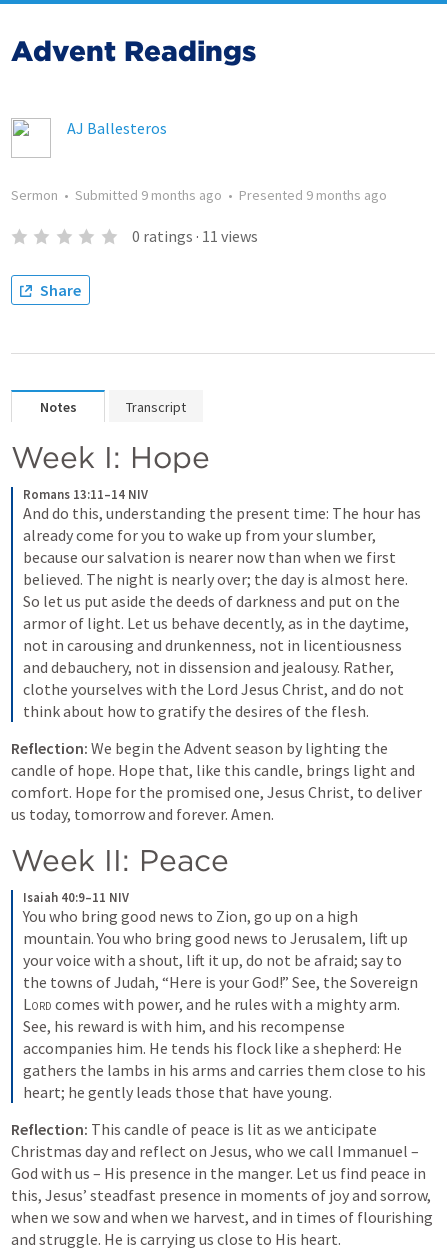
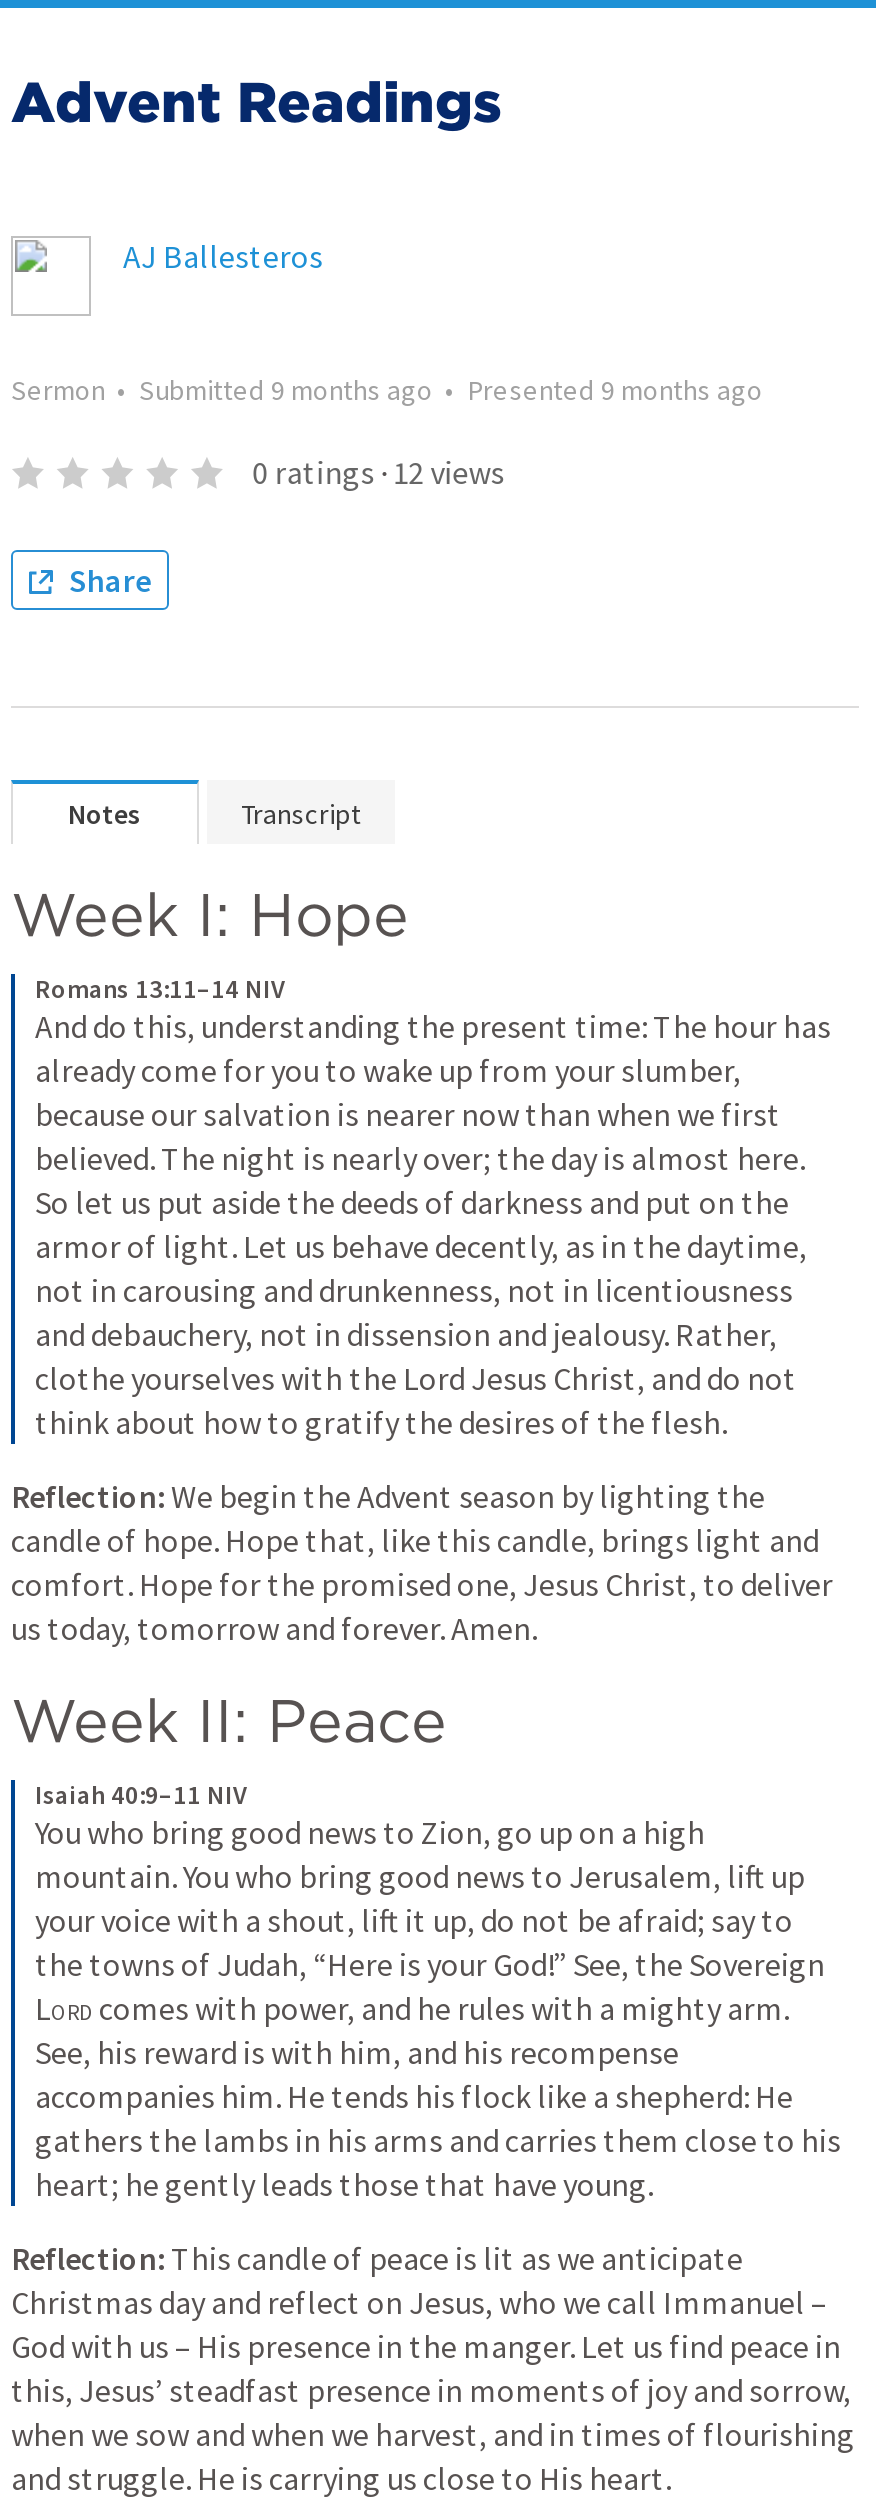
[132,226,258,246] 0 ratings · 11 views -> [252,452,504,492] 0 ratings · 12 views

